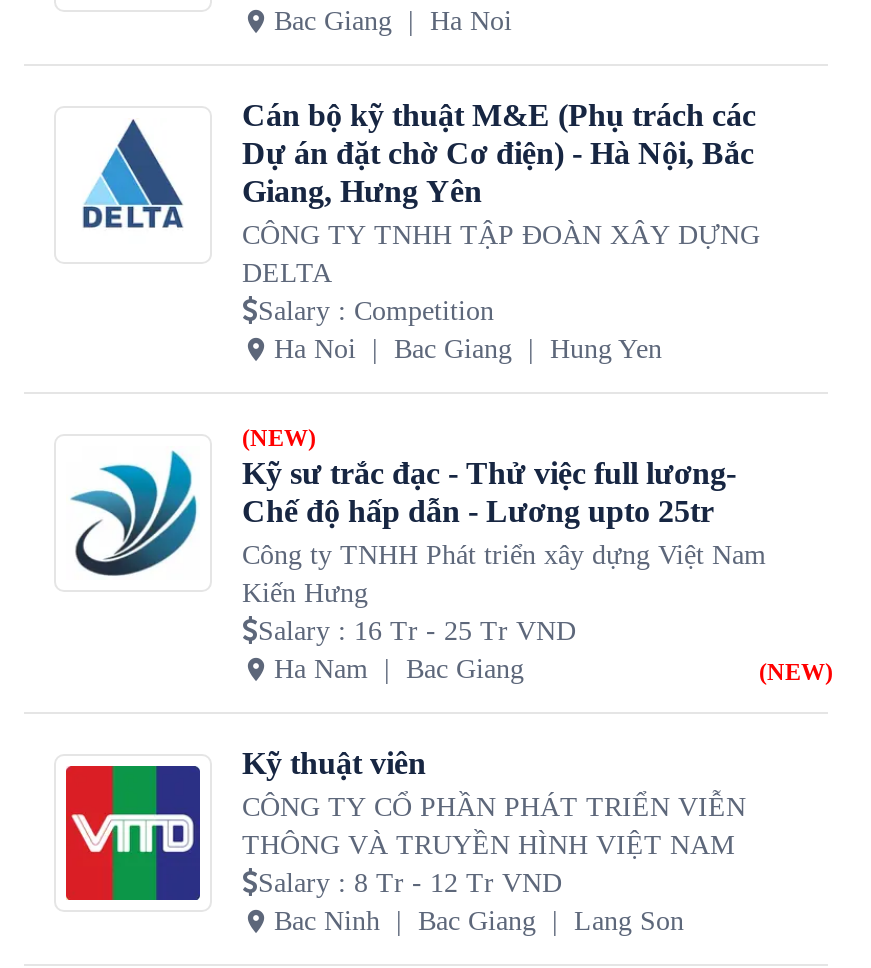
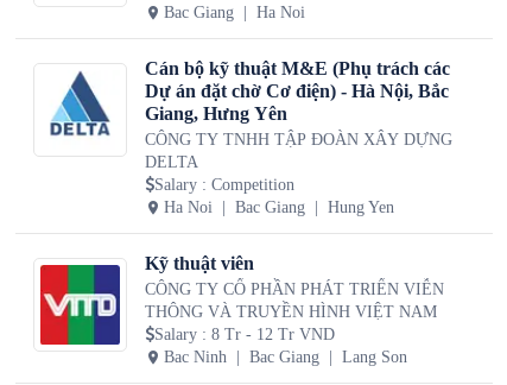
[70,423,833,685] [image] | (NEW) | Kỹ sư trắc đạc - Thử việc full lương- | Chế độ hấp dẫn - Lương upto 25tr | Công ty TNHH Phát triển xây dựng Việt Nam | Kiến Hưng | Salary: 16 Tr - 25 Tr VND | Ha Nam | Bac Giang | (NEW) -> none

